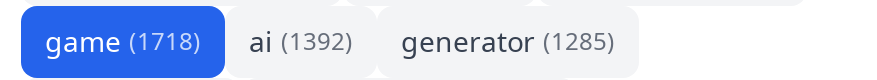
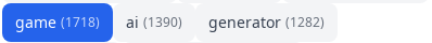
[249,22,353,60] ai (1392) -> [126,12,182,32] ai (1390)
[401,22,615,60] generator (1285) -> [208,12,325,32] generator (1282)

